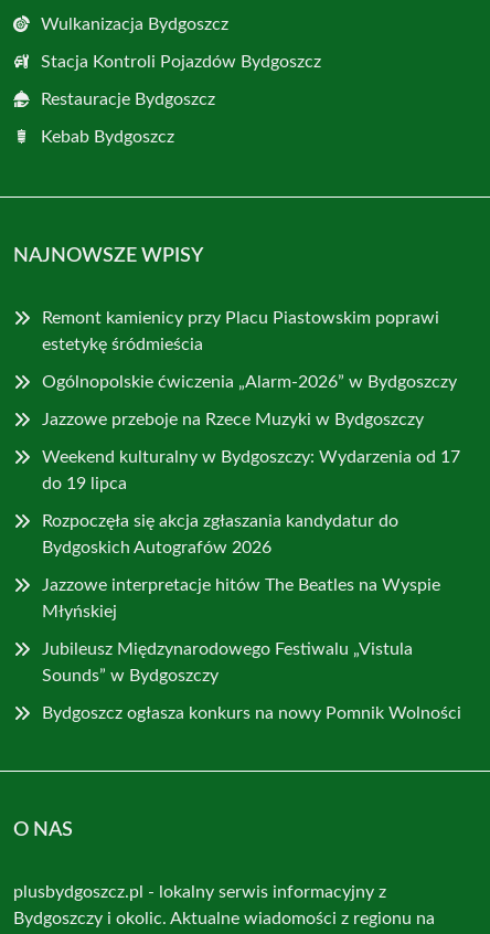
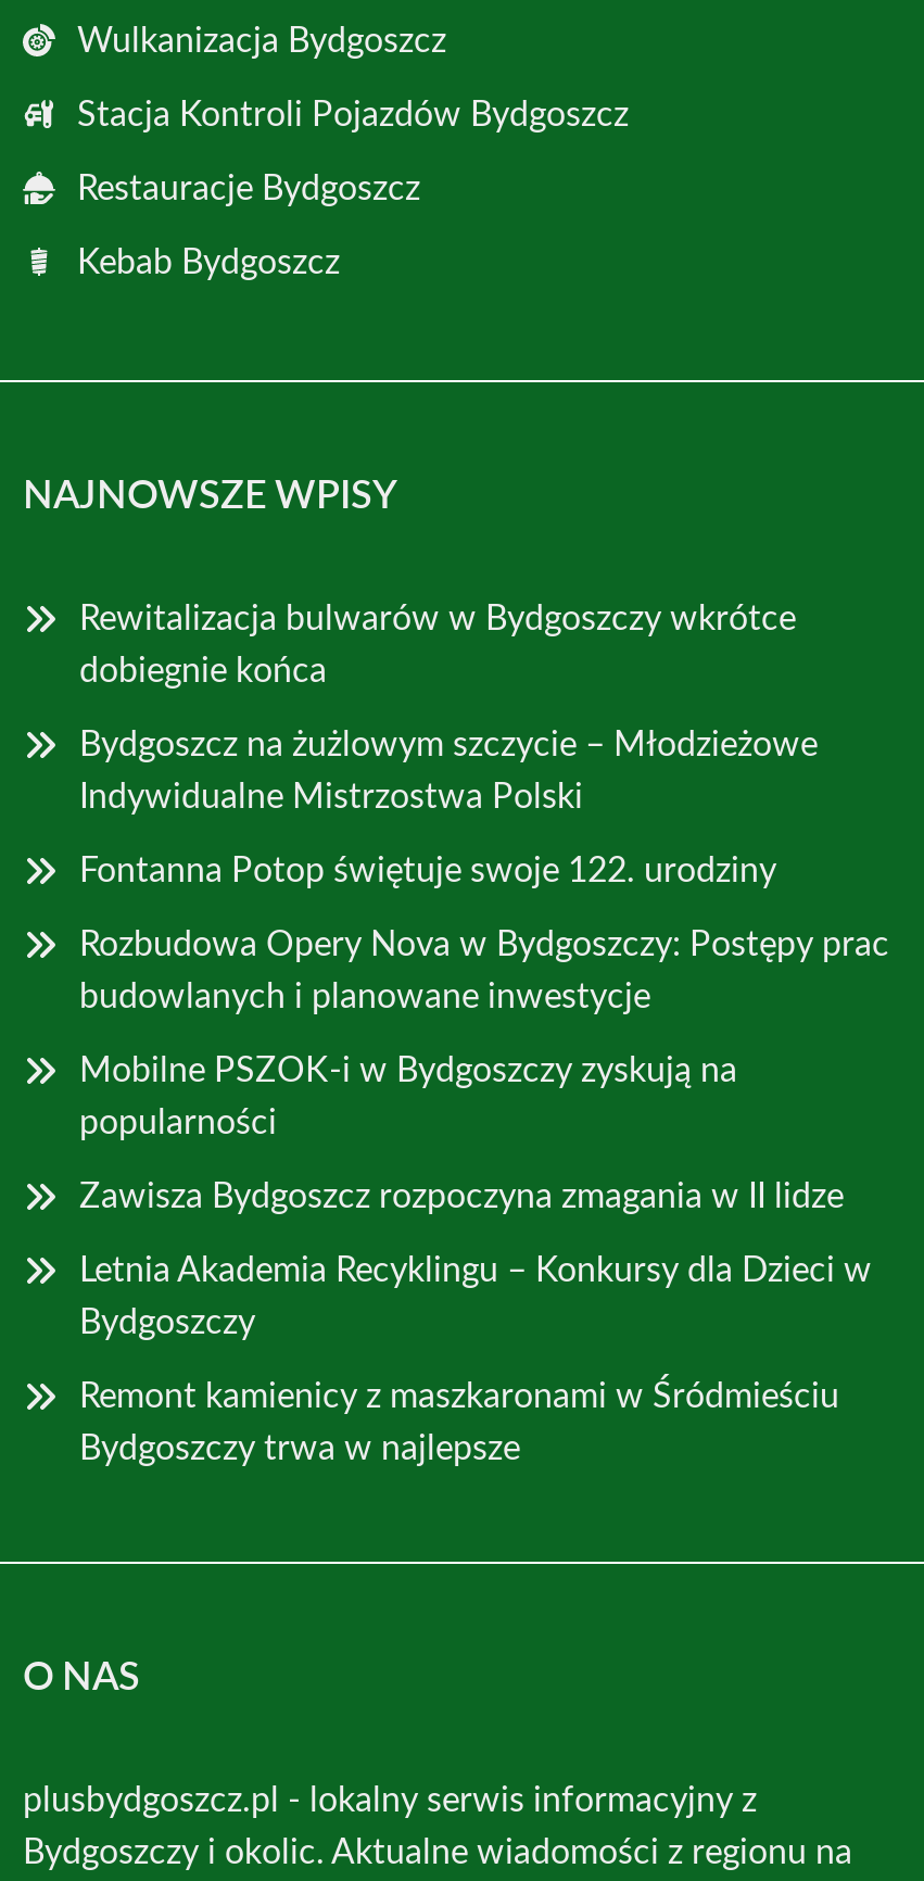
[42,309,461,722] Remont kamienicy przy Placu Piastowskim poprawi | estetykę śródmieścia | Ogólnopolskie ćwiczenia „Alarm-2026” w Bydgoszczy | Jazzowe przeboje na Rzece Muzyki w Bydgoszczy | Weekend kulturalny w Bydgoszczy: Wydarzenia od 17 | do 19 lipca | Rozpoczęła się akcja zgłaszania kandydatur do | Bydgoskich Autografów 2026 | Jazzowe interpretacje hitów The Beatles na Wyspie | Młyńskiej | Jubileusz Międzynarodowego Festiwalu „Vistula | Sounds” w Bydgoszczy | Bydgoszcz ogłasza konkurs na nowy Pomnik Wolności -> [79,602,889,1466] Rewitalizacja bulwarów w Bydgoszczy wkrótce | dobiegnie końca | Bydgoszcz na żużlowym szczycie – Młodzieżowe | Indywidualne Mistrzostwa Polski | Fontanna Potop świętuje swoje 122. urodziny | Rozbudowa Opery Nova w Bydgoszczy: Postępy prac | budowlanych i planowane inwestycje | Mobilne PSZOK-i w Bydgoszczy zyskują na | popularności | Zawisza Bydgoszcz rozpoczyna zmagania w II lidze | Letnia Akademia Recyklingu – Konkursy dla Dzieci w | Bydgoszczy | Remont kamienicy z maszkaronami w Śródmieściu | Bydgoszczy trwa w najlepsze

